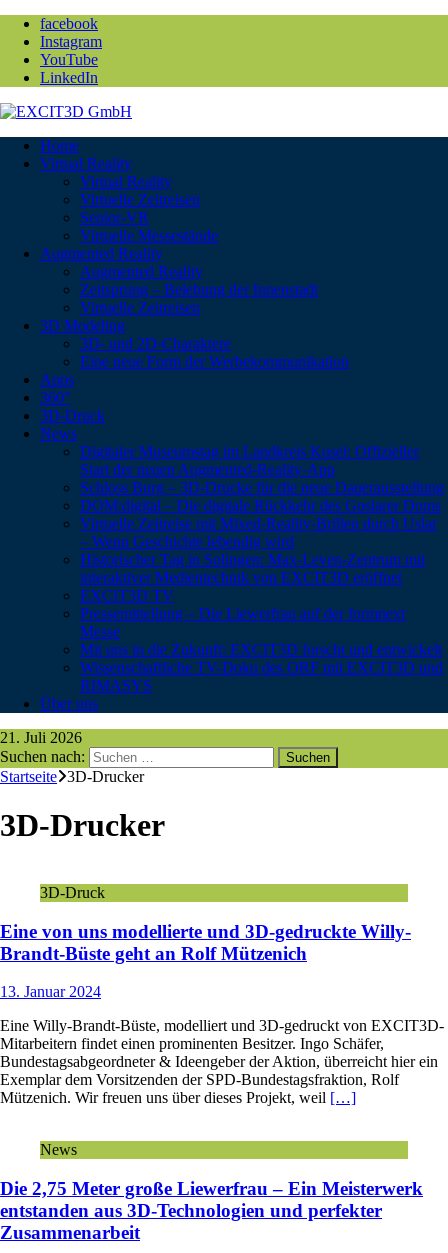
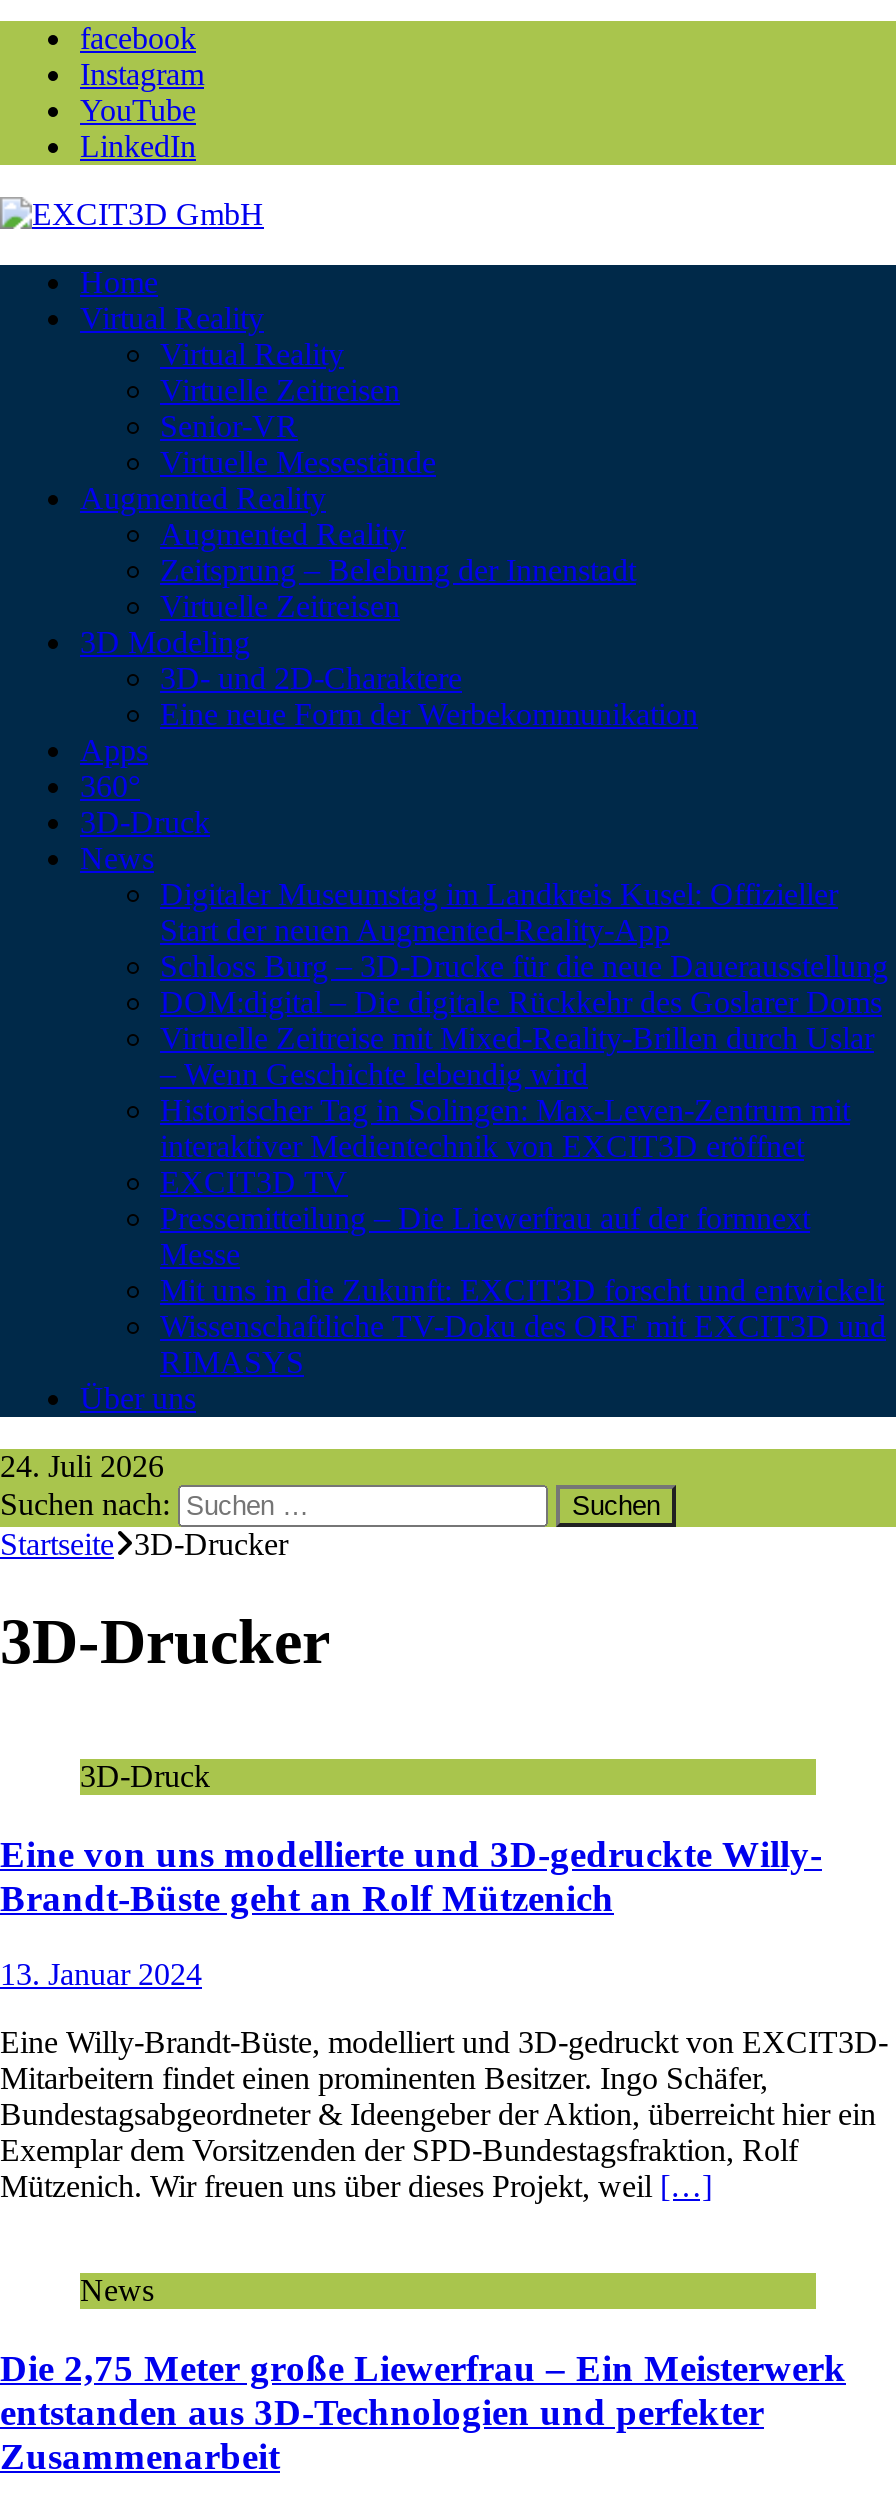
[0,729,82,746] 21. Juli 2026 -> [0,1449,164,1483] 24. Juli 2026

